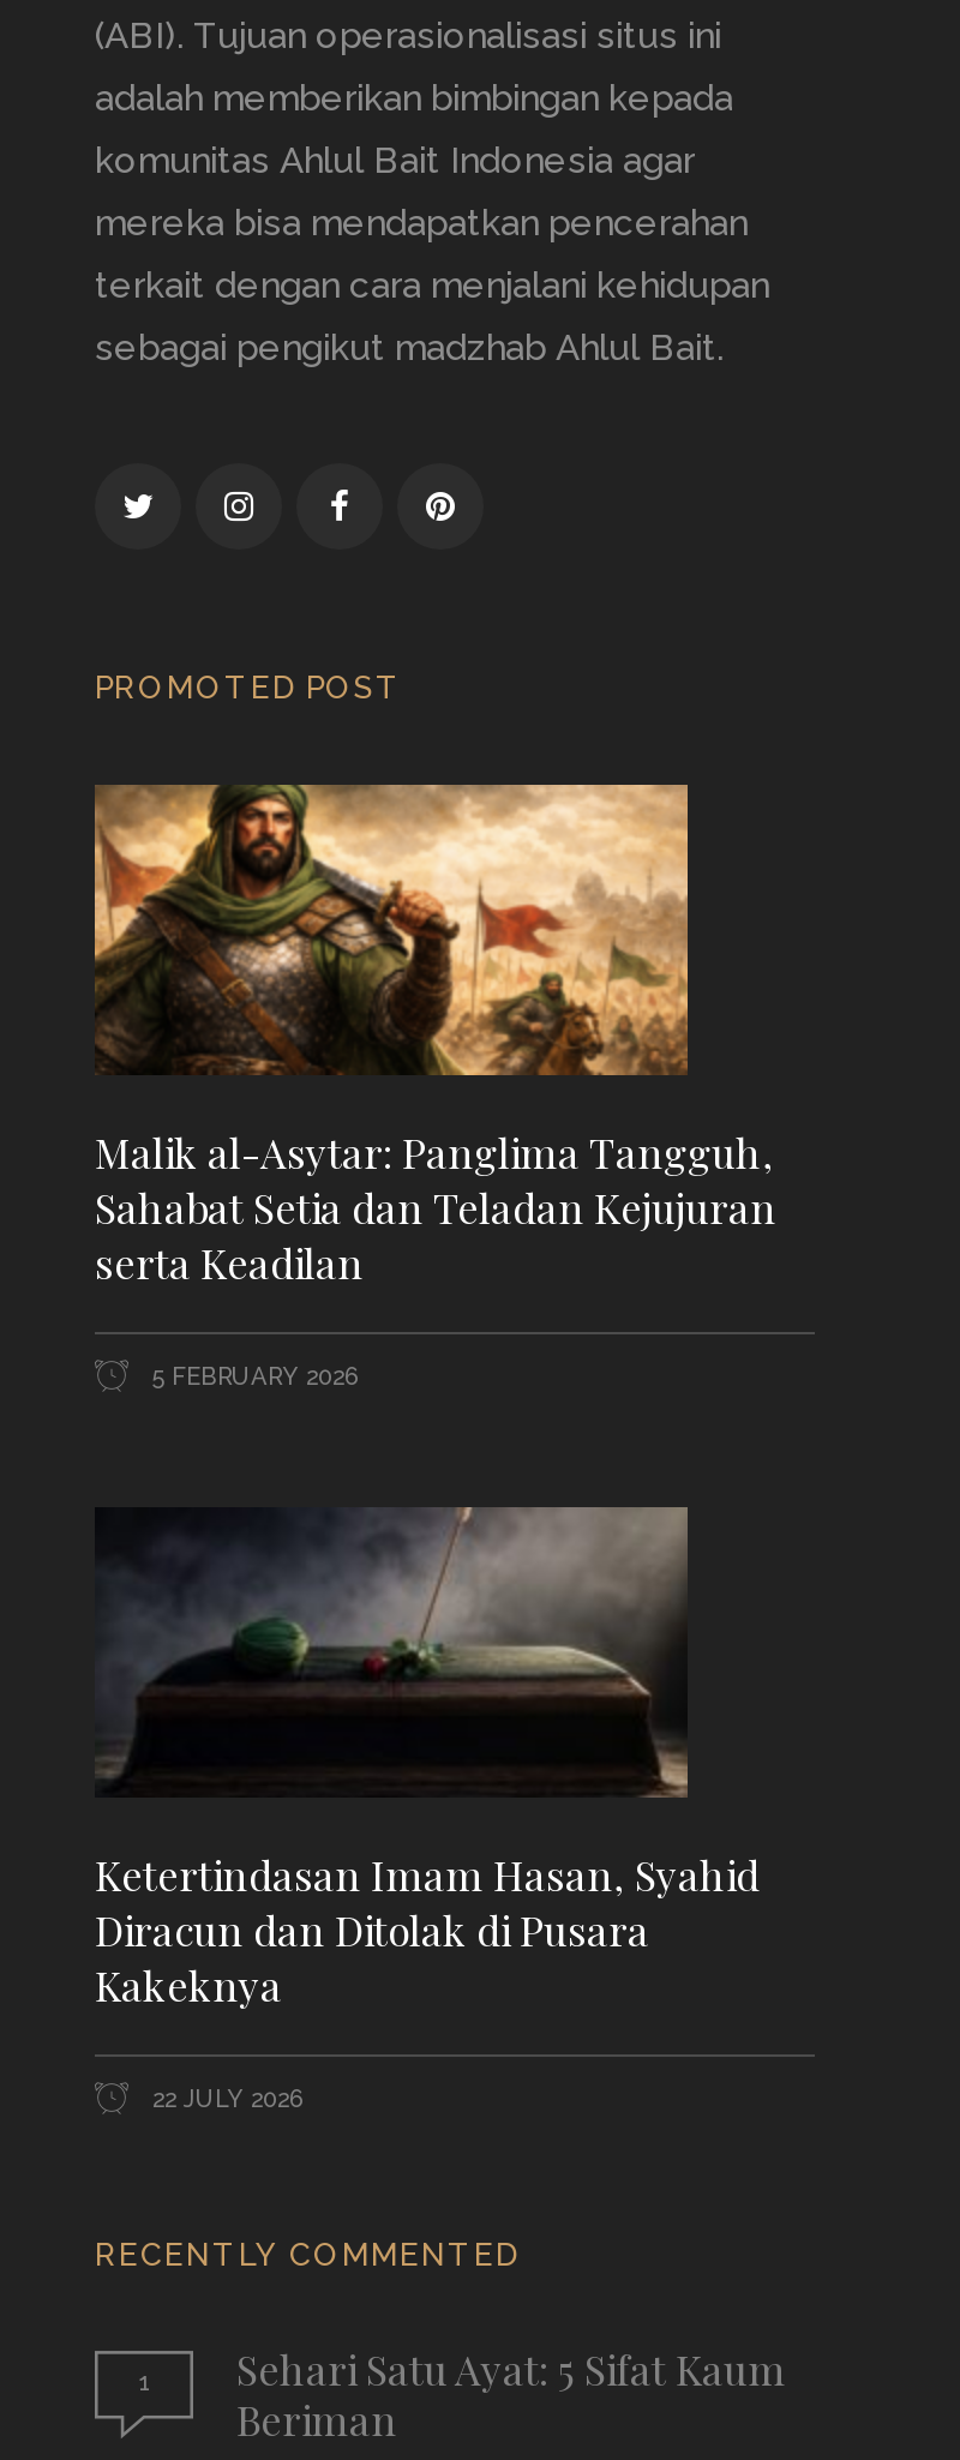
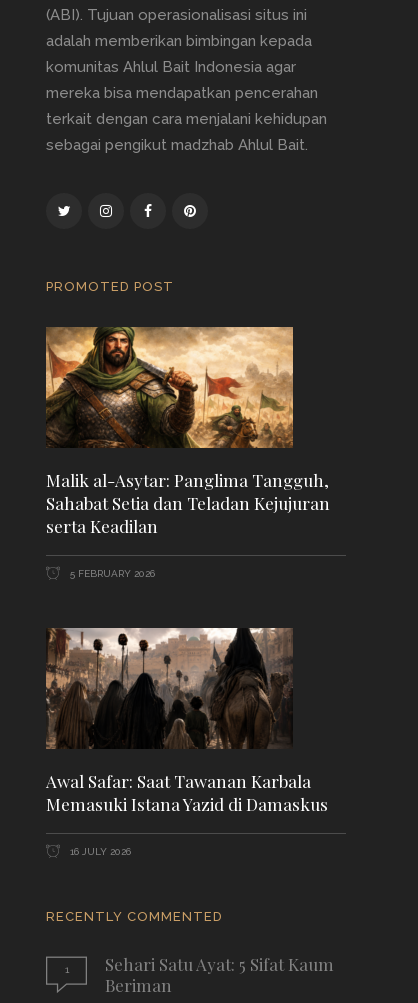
[95,1505,760,2011] [image] | Ketertindasan Imam Hasan, Syahid | Diracun dan Ditolak di Pusara | Kakeknya -> [45,627,328,815] [image] | Awal Safar: Saat Tawanan Karbala | Memasuki Istana Yazid di Damaskus
[145,2086,301,2112] 22 JULY 2026 -> [67,846,131,857] 16 JULY 2026

